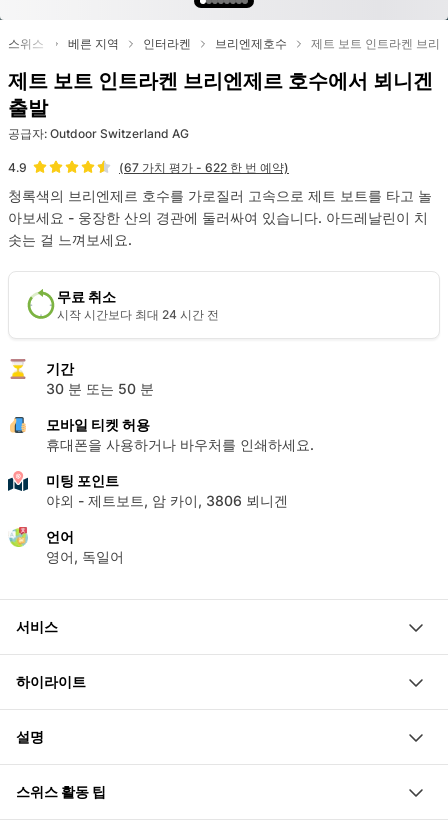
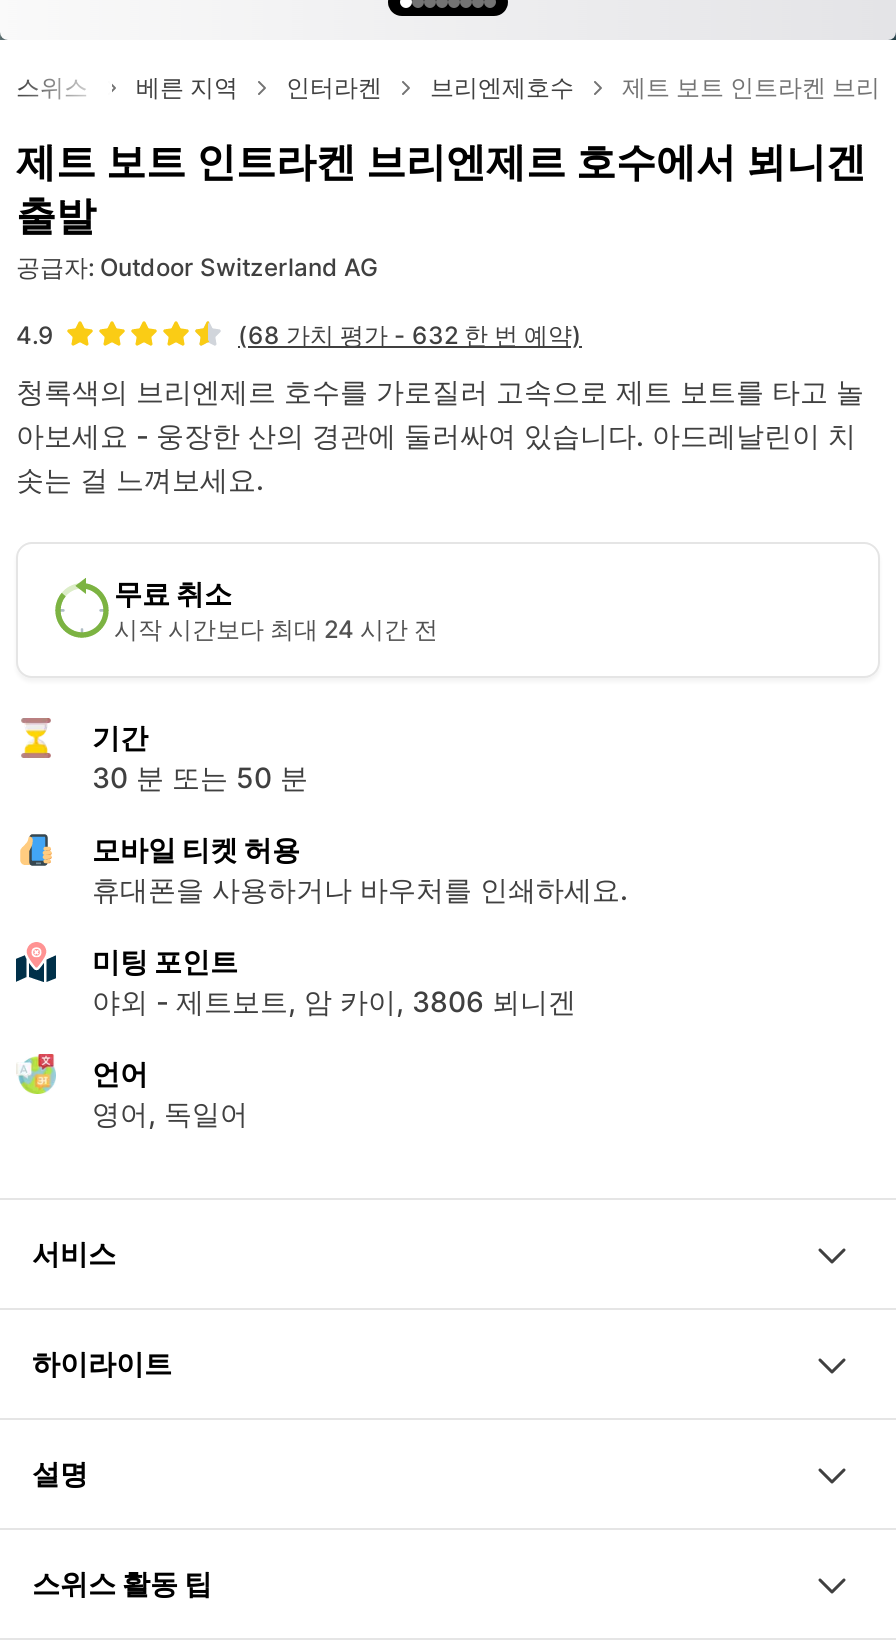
[119,159,289,174] (67 가치 평가 - 622 한 번 예약) -> [238,319,582,349] (68 가치 평가 - 632 한 번 예약)

